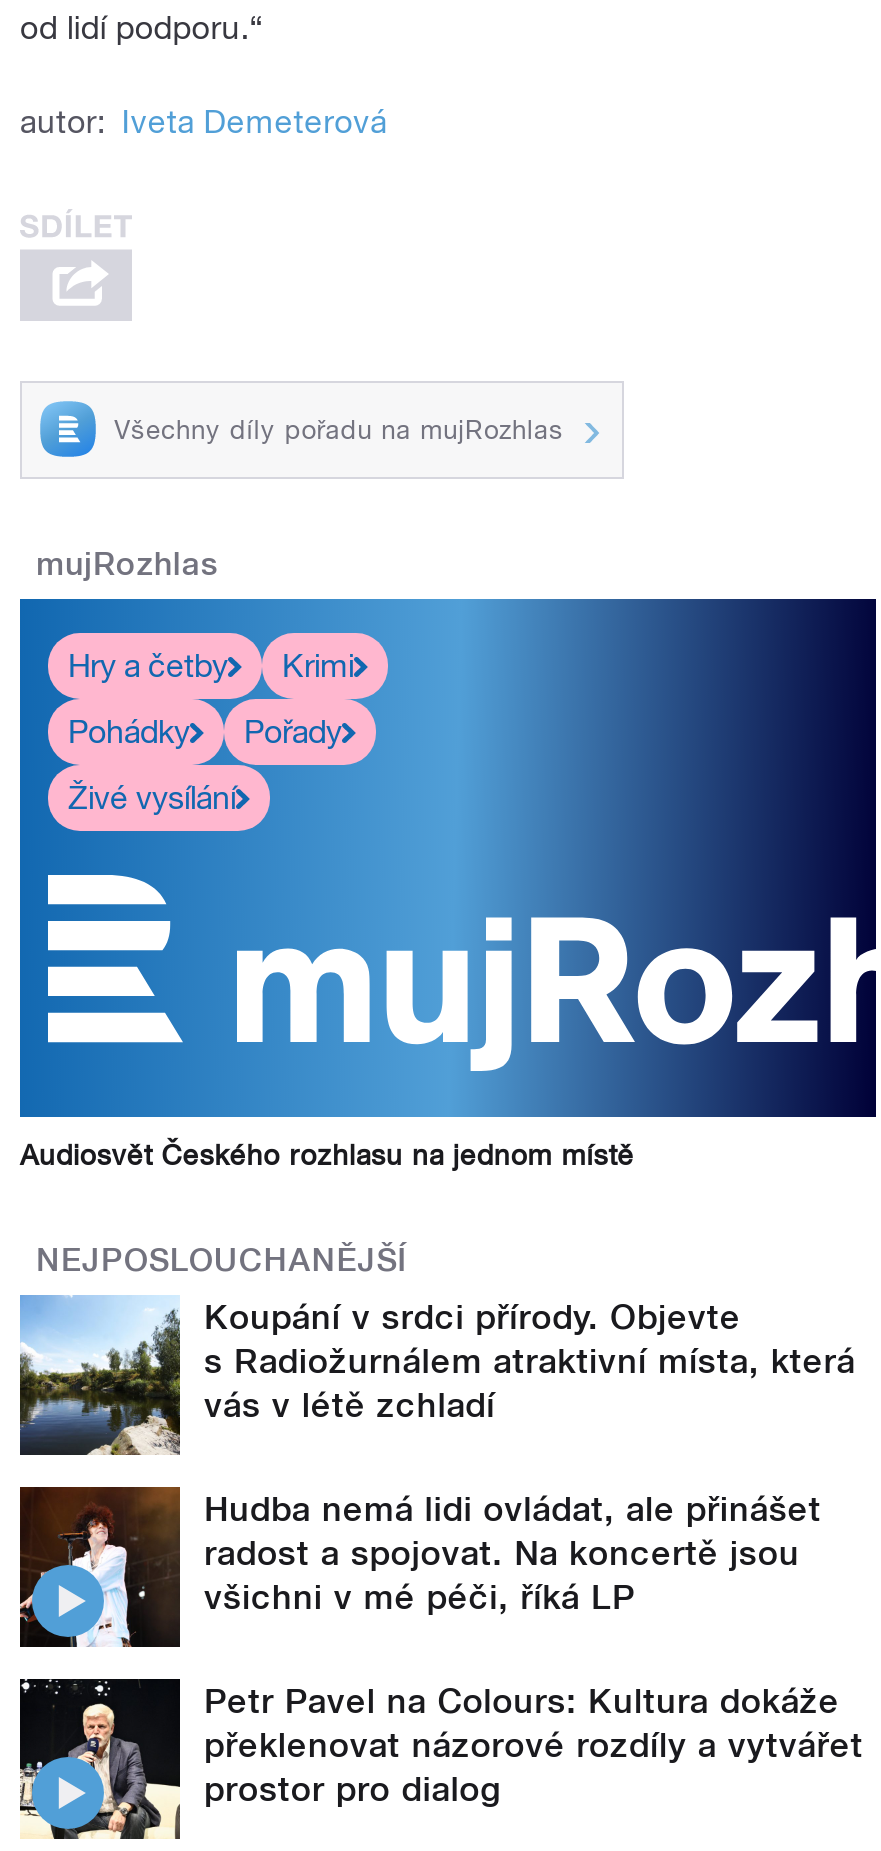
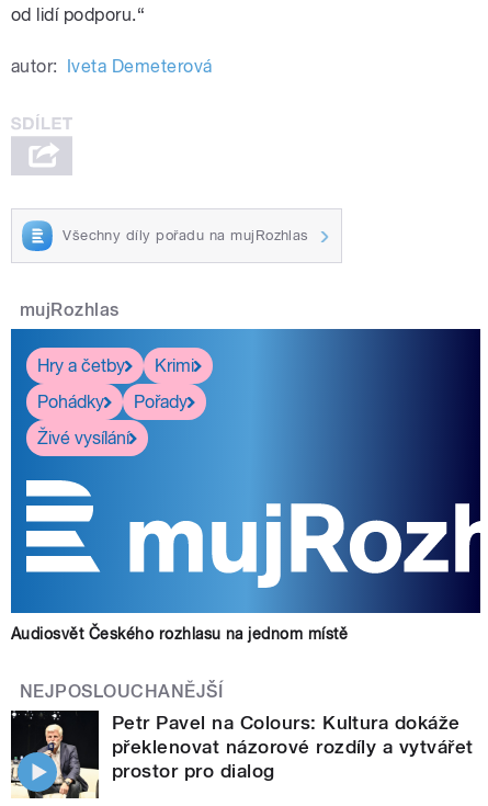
[18,1294,855,1618] [image] | Koupání v srdci přírody. Objevte | s Radiožurnálem atraktivní místa, která | vás v létě zchladí | Hudba nemá lidi ovládat, ale přinášet | radost a spojovat. Na koncertě jsou | všichni v mé péči, říká LP -> none
[18,1484,182,1650] [image] -> none

